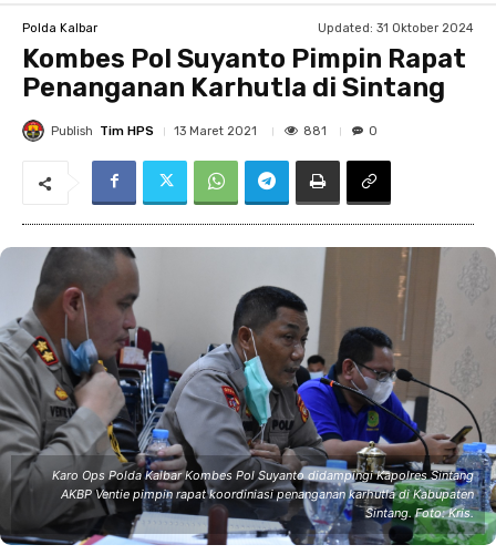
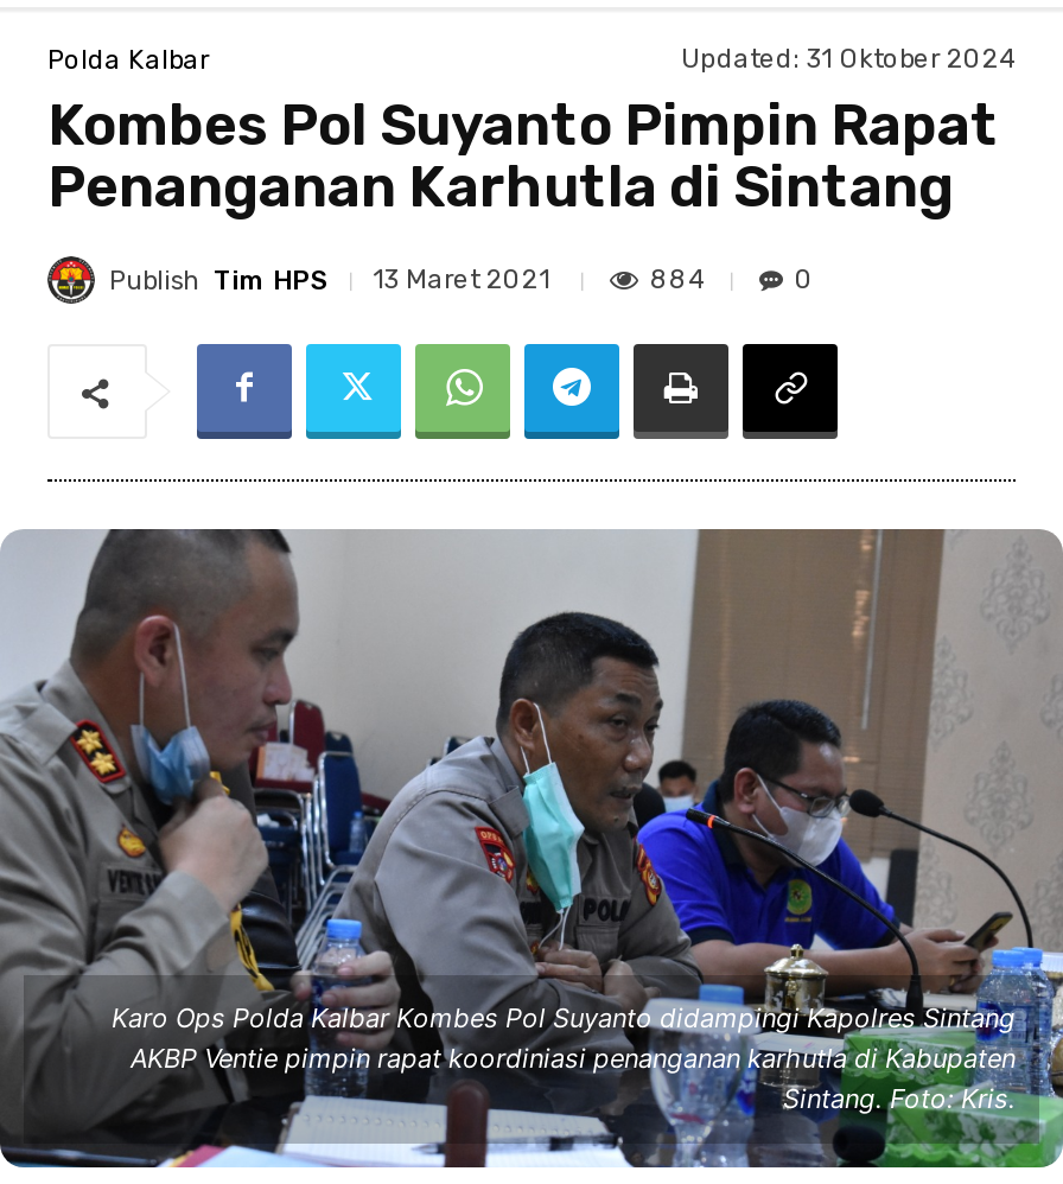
[303,124,327,138] 881 -> [650,265,705,296] 884

